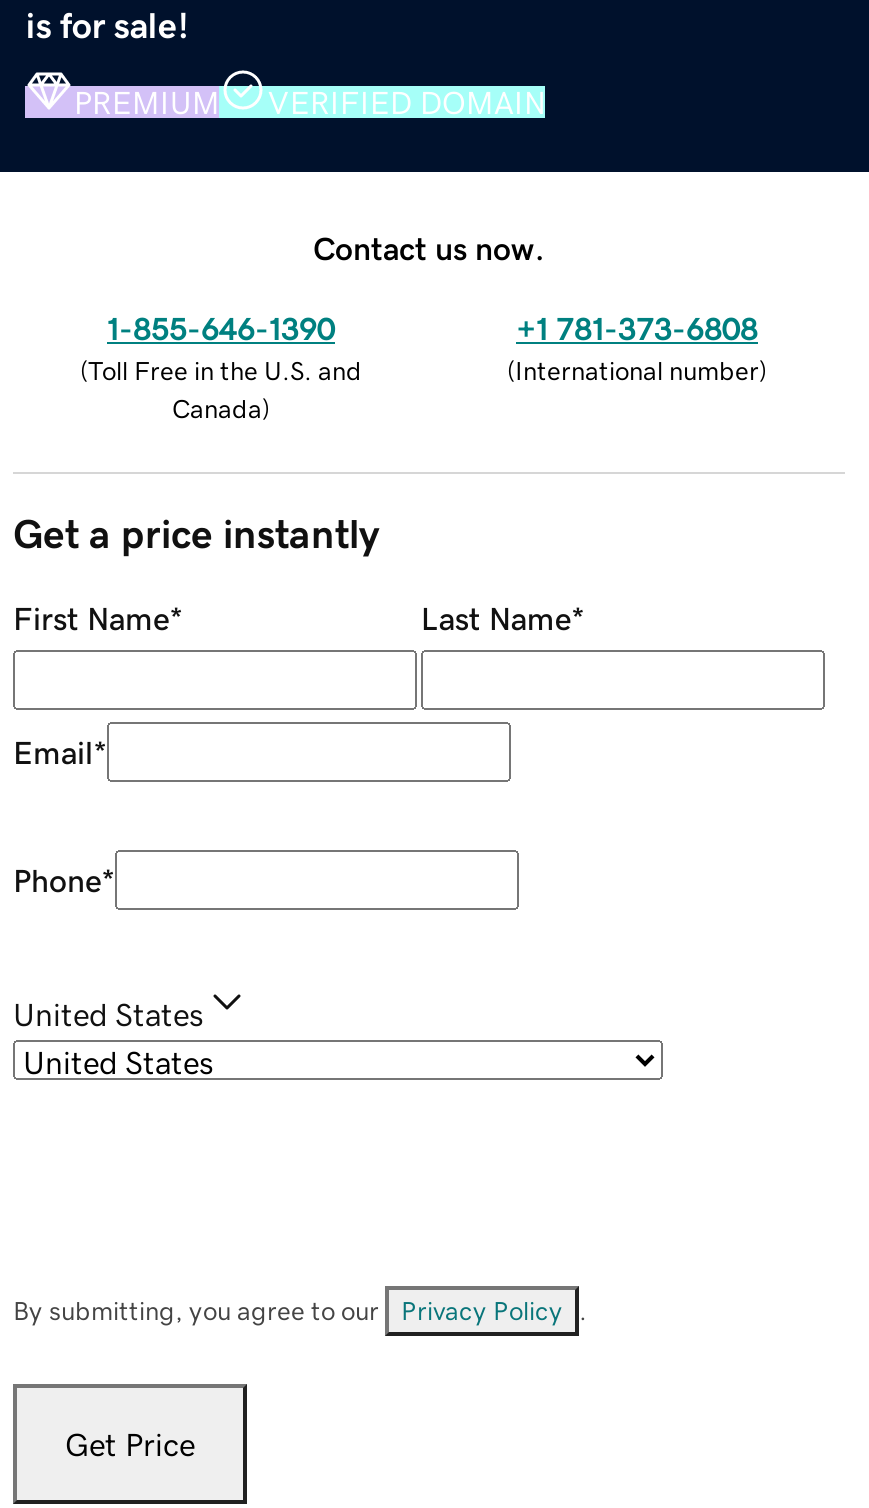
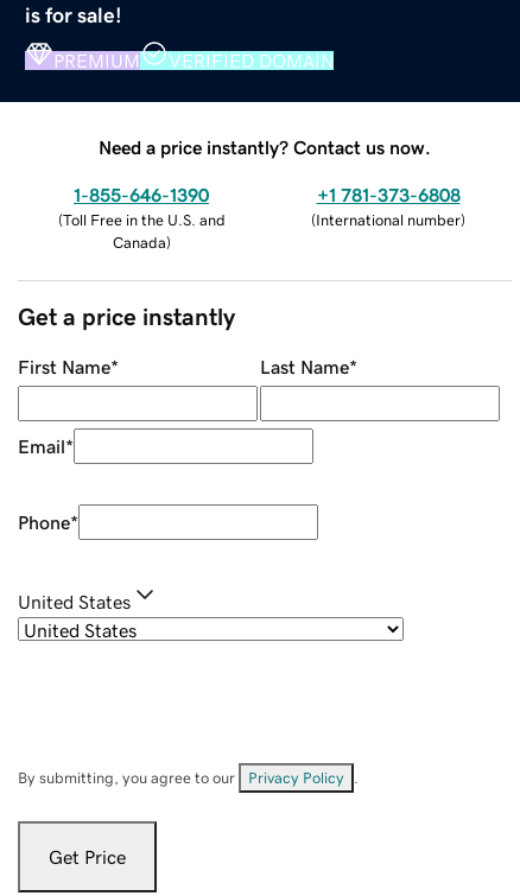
[313,231,545,263] Contact us now. -> [99,137,431,156] Need a price instantly? Contact us now.

